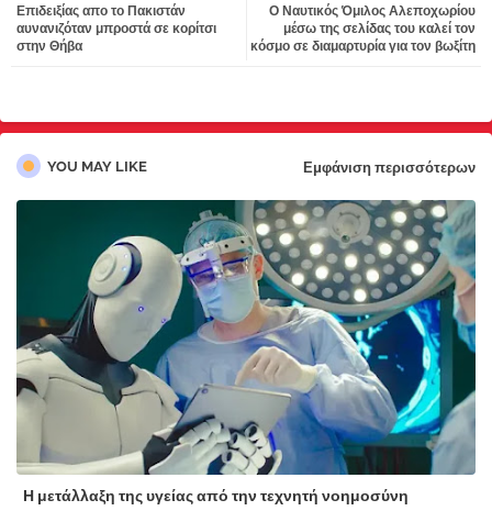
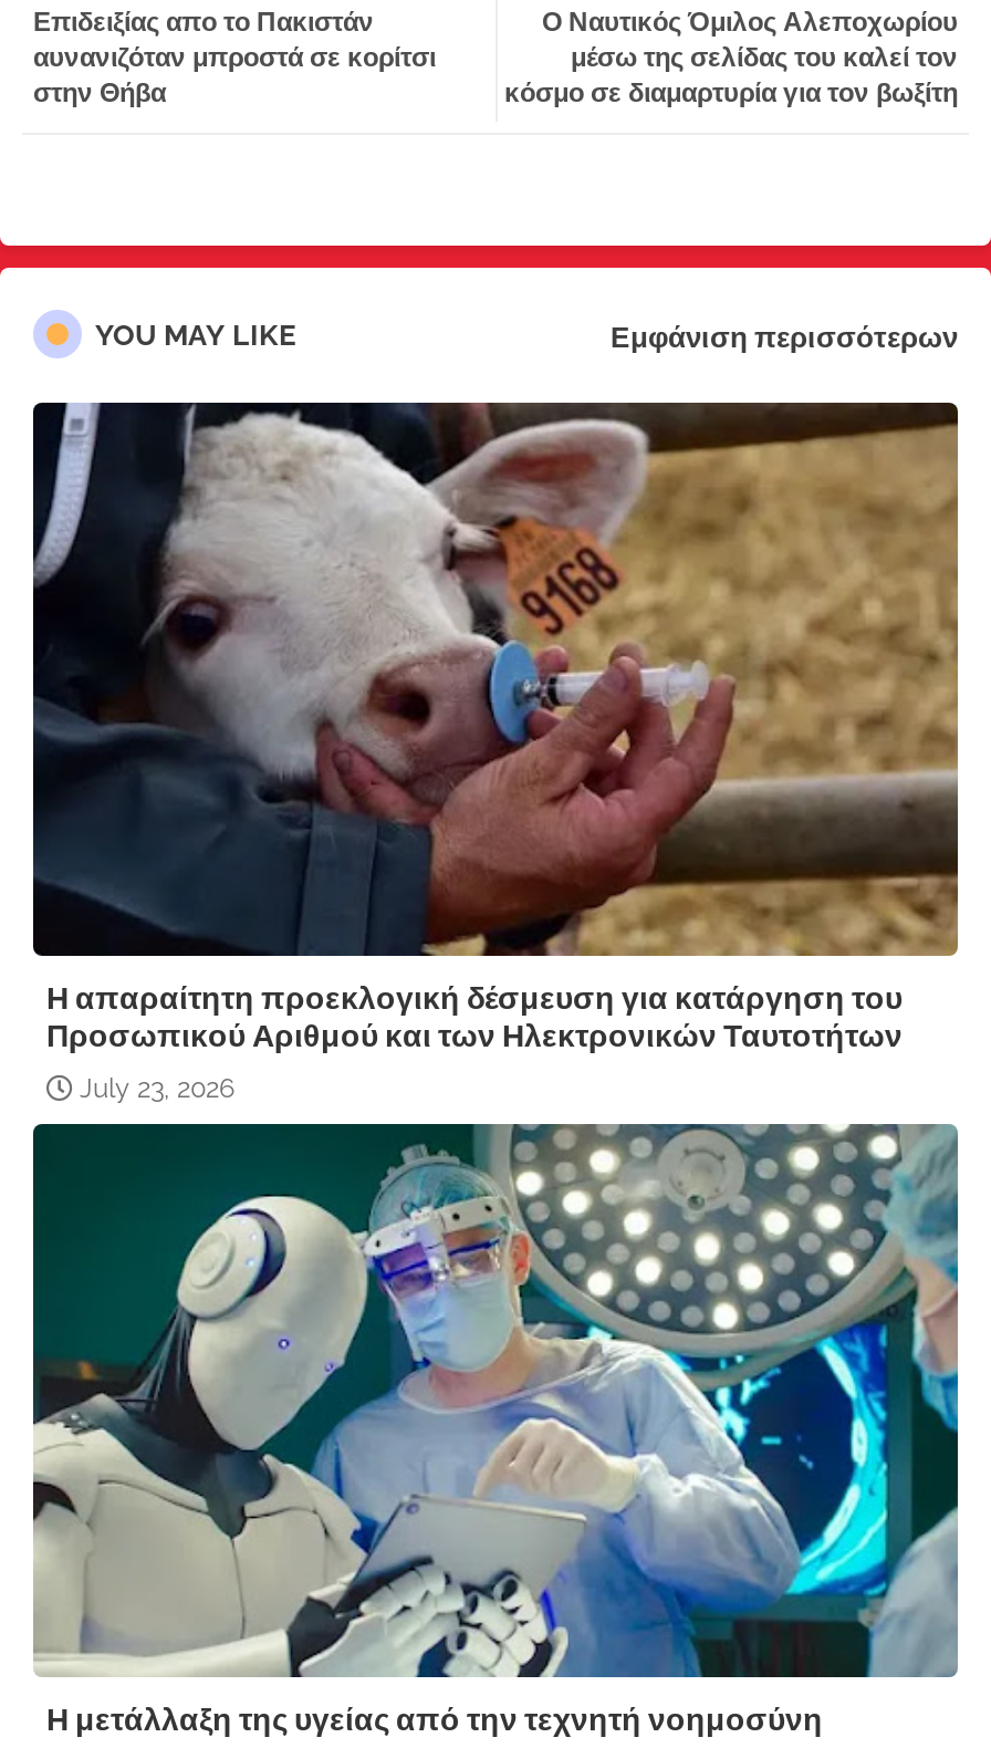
none -> [31,400,960,1104] [image] | Η απαραίτητη προεκλογική δέσμευση για κατάργηση του | Προσωπικού Αριθμού και των Ηλεκτρονικών Ταυτοτήτων | July 23, 2026

